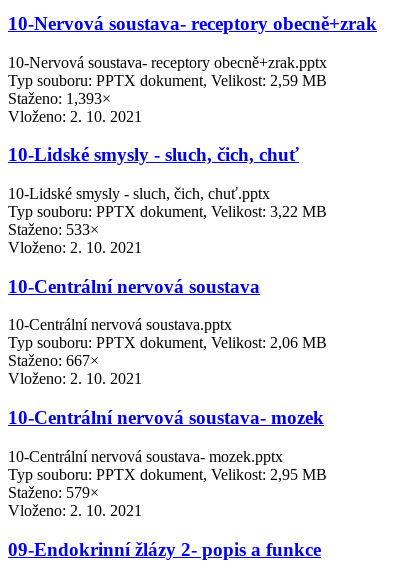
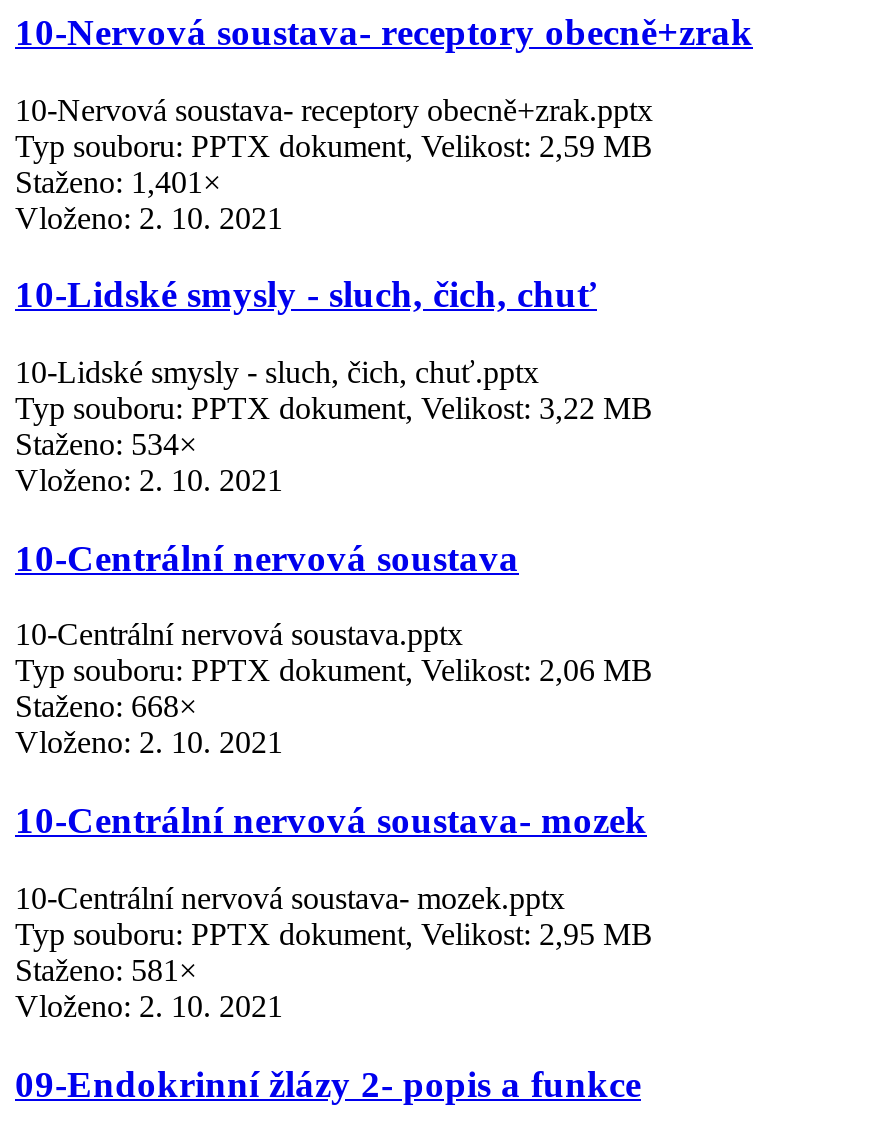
[8,89,111,106] Staženo: 1,393× -> [15,164,221,198] Staženo: 1,401×
[8,221,99,238] Staženo: 533× -> [15,427,197,461] Staženo: 534×
[8,352,99,369] Staženo: 667× -> [15,690,197,724] Staženo: 668×
[8,484,99,501] Staženo: 579× -> [15,953,197,987] Staženo: 581×

